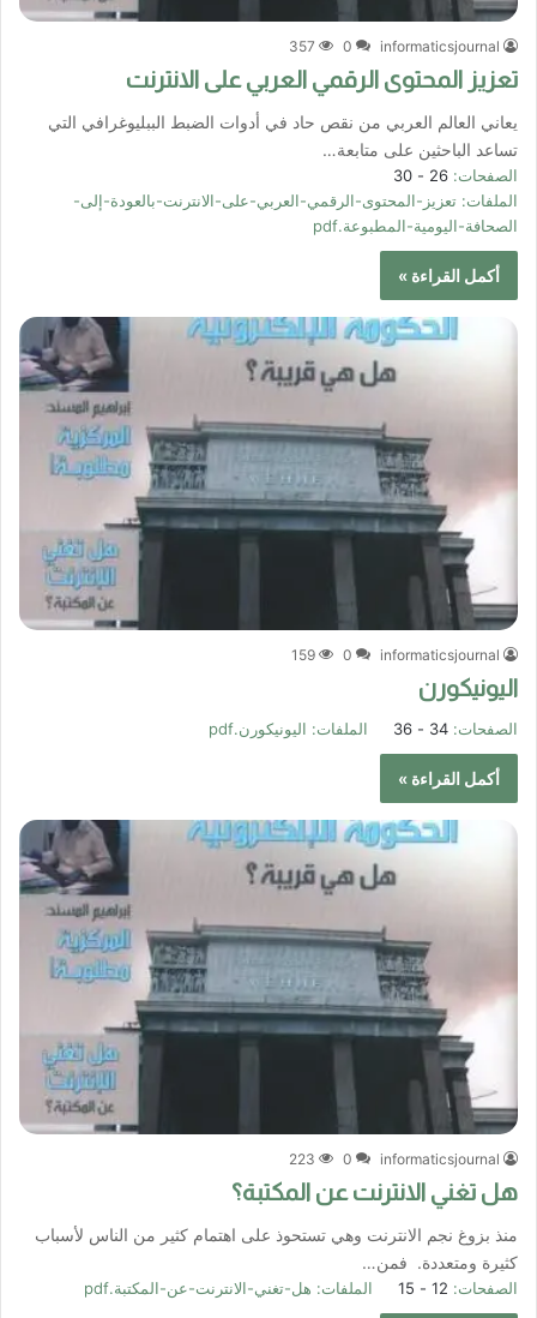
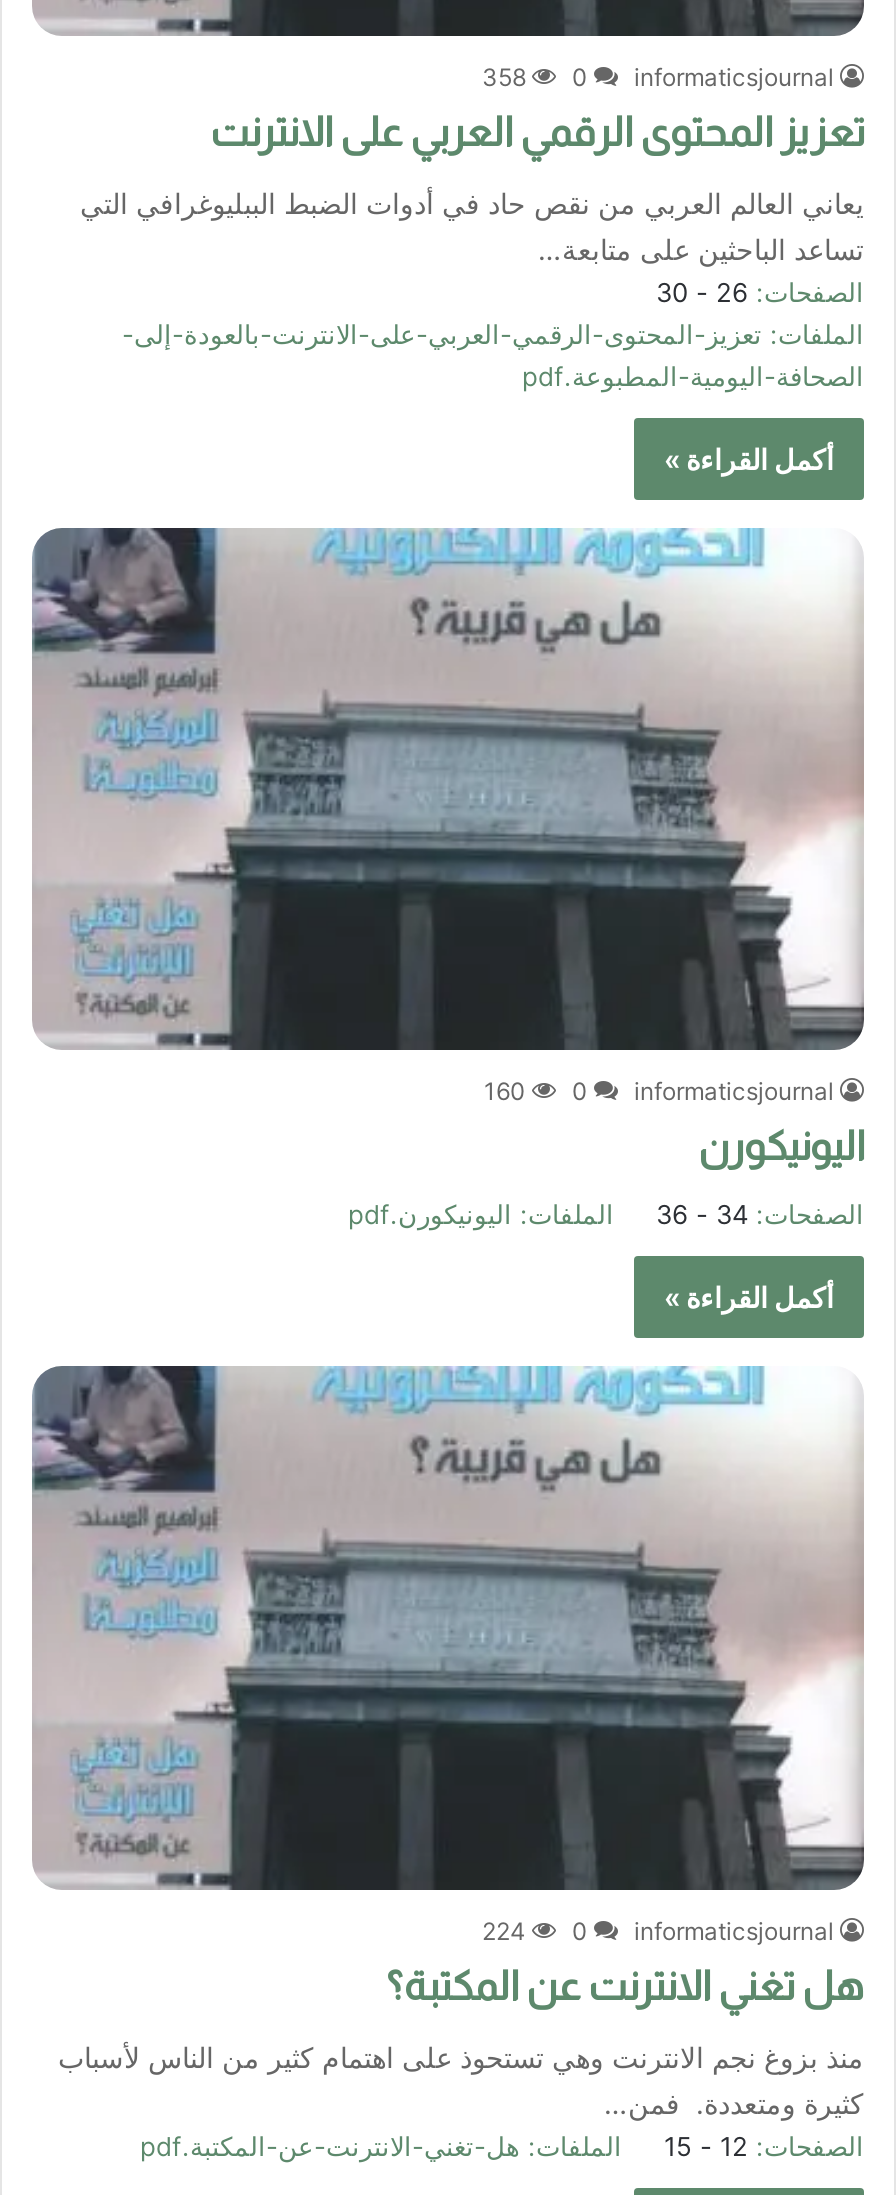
[289,37,500,55] 357 0 informaticsjournal -> [482,61,834,91] 358 0 informaticsjournal
[291,646,500,664] 159 0 informaticsjournal -> [484,1076,834,1106] 160 0 informaticsjournal
[289,1149,500,1167] 223 0 informaticsjournal -> [482,1915,834,1945] 224 0 informaticsjournal

